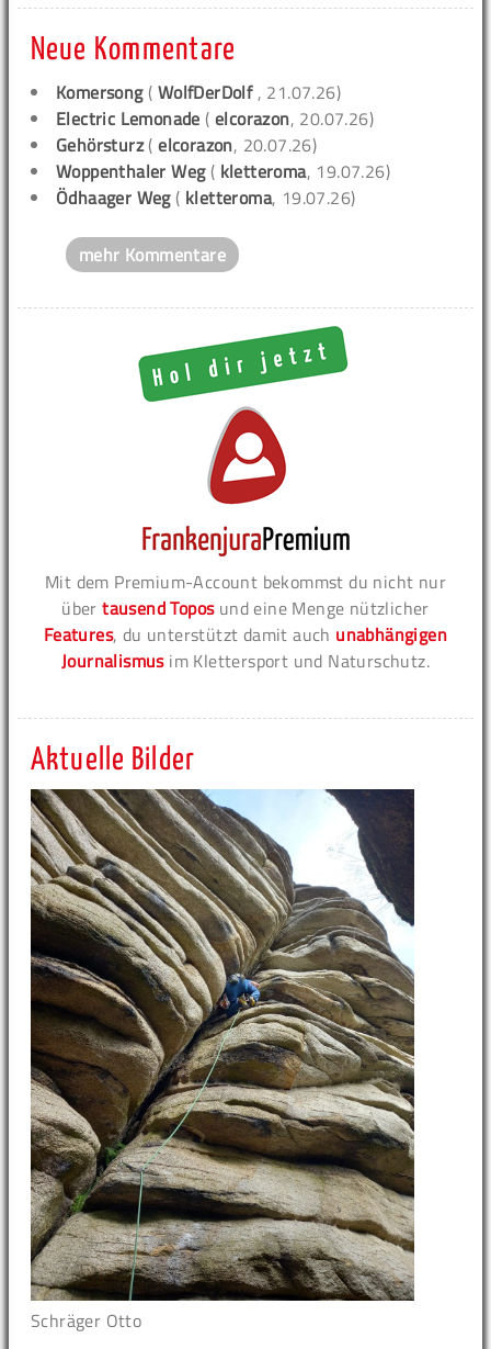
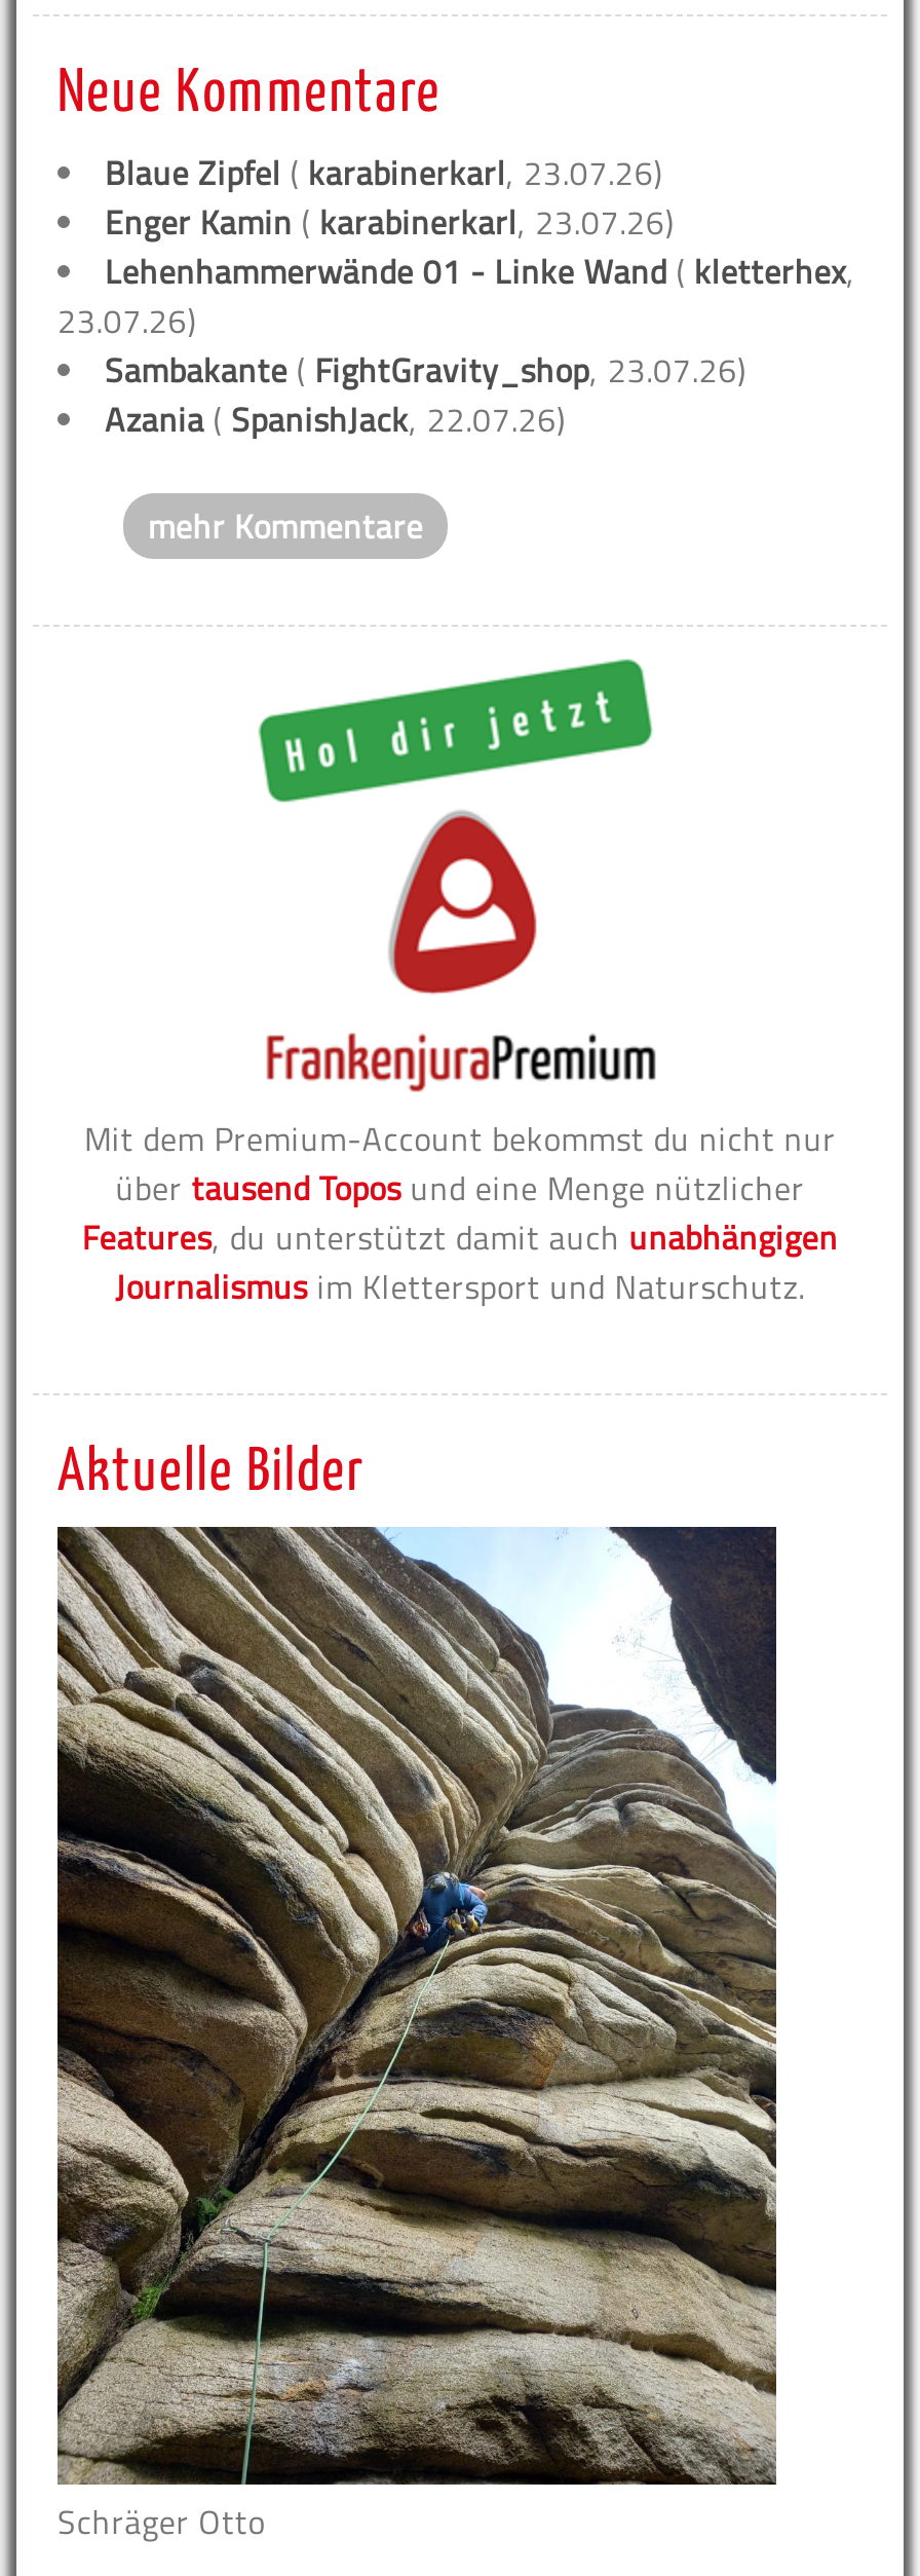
[56,78,390,210] Komersong (WolfDerDolf, 21.07.26) | Electric Lemonade (elcorazon, 20.07.26) | Gehörsturz (elcorazon, 20.07.26) | Woppenthaler Weg (kletteroma, 19.07.26) | Ödhaager Weg (kletteroma, 19.07.26) -> [57,147,855,443] Blaue Zipfel (karabinerkarl, 23.07.26) | Enger Kamin (karabinerkarl, 23.07.26) | Lehenhammerwände 01 - Linke Wand (kletterhex, | 23.07.26) | Sambakante (FightGravity_shop, 23.07.26) | Azania (SpanishJack, 22.07.26)

